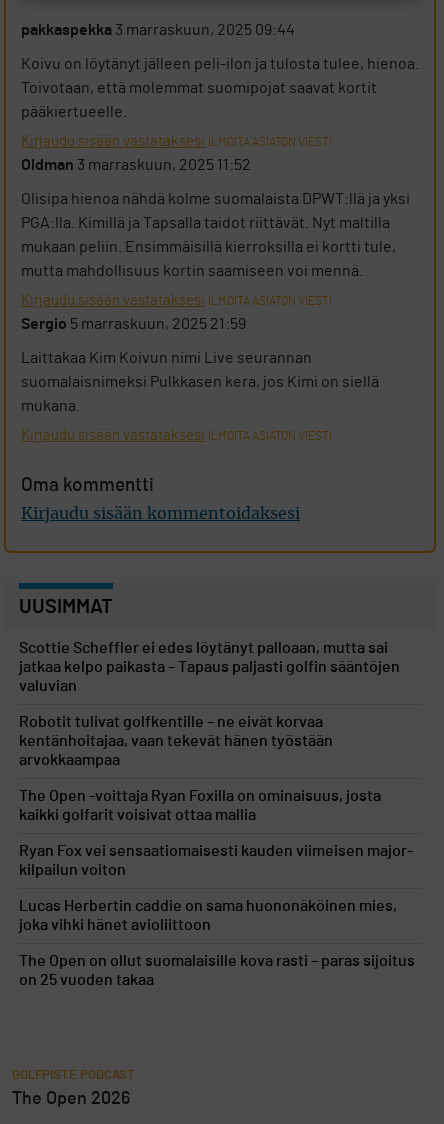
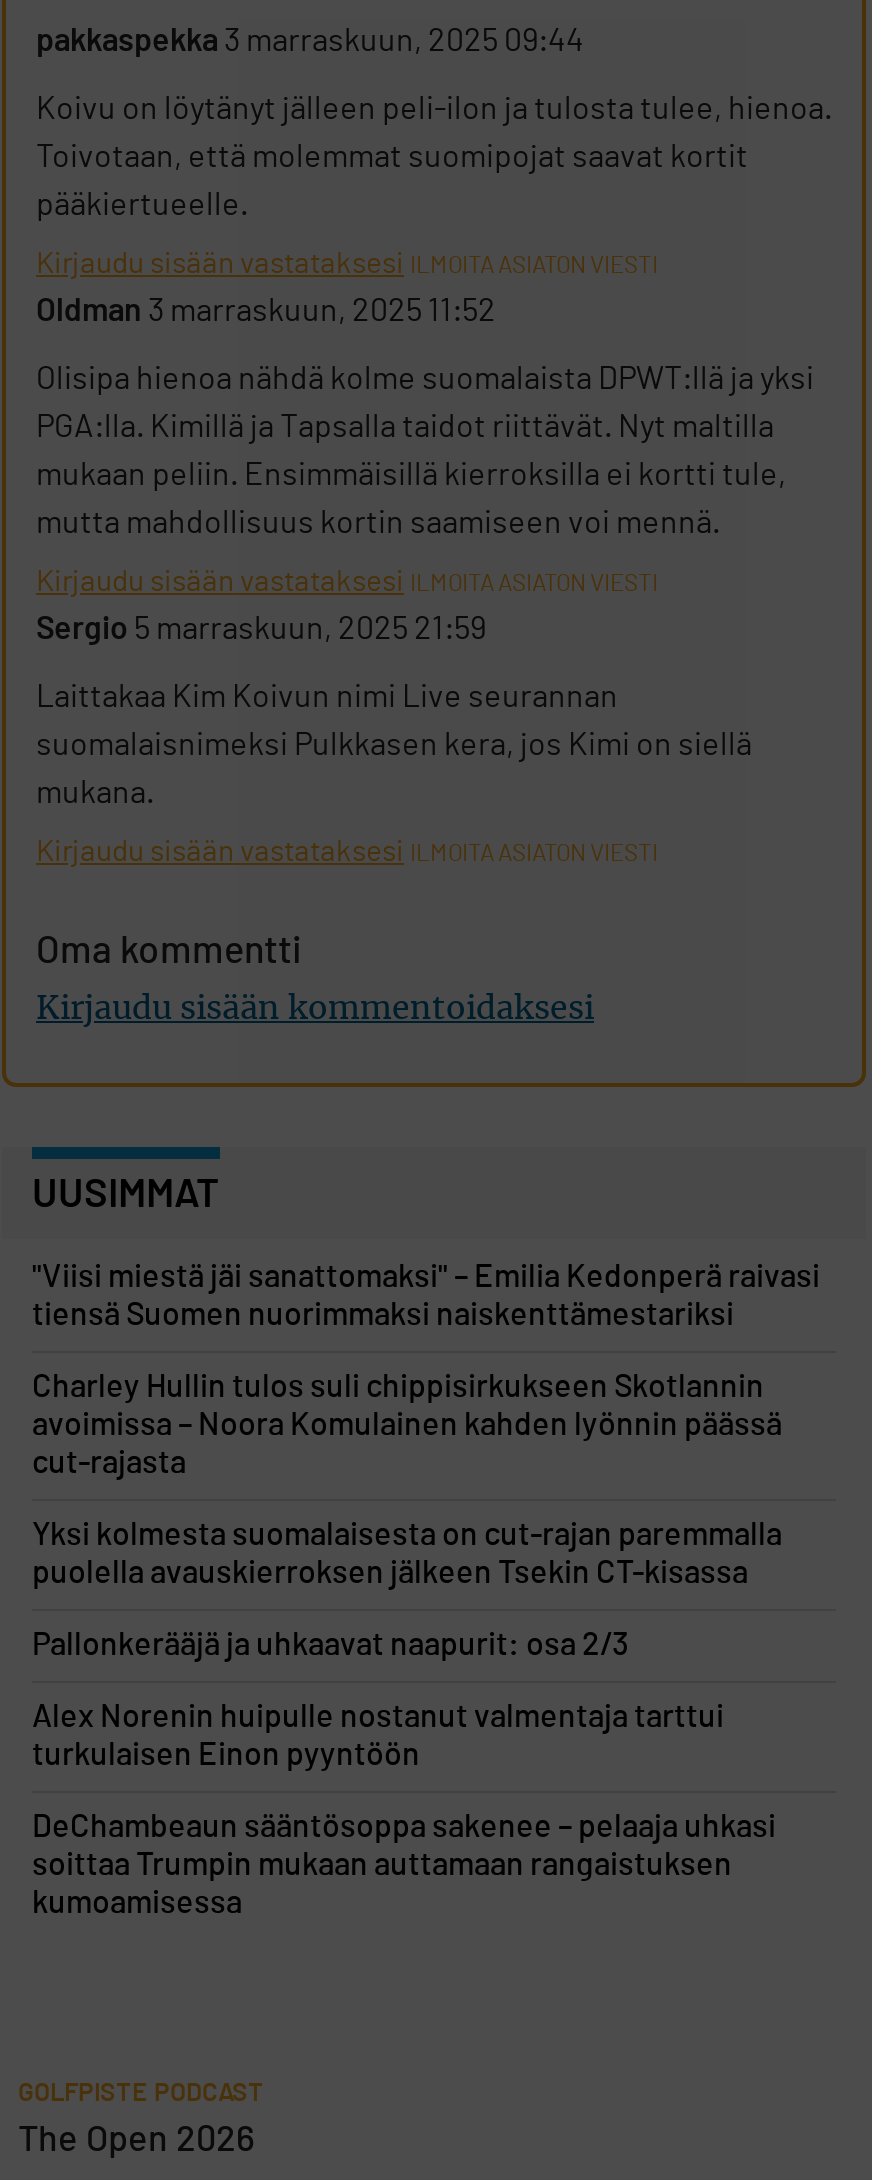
[19,640,400,694] Scottie Scheffler ei edes löytänyt palloaan, mutta sai | jatkaa kelpo paikasta – Tapaus paljasti golfin sääntöjen | valuvian -> [32,1262,820,1332] "Viisi miestä jäi sanattomaksi" – Emilia Kedonperä raivasi | tiensä Suomen nuorimmaksi naiskenttämestariksi
[19,714,333,768] Robotit tulivat golfkentille – ne eivät korvaa | kentänhoitajaa, vaan tekevät hänen työstään | arvokkaampaa -> [32,1372,782,1480] Charley Hullin tulos suli chippisirkukseen Skotlannin | avoimissa – Noora Komulainen kahden lyönnin päässä | cut-rajasta
[19,788,381,823] The Open -voittaja Ryan Foxilla on ominaisuus, josta | kaikki golfarit voisivat ottaa mallia -> [32,1520,782,1590] Yksi kolmesta suomalaisesta on cut-rajan paremmalla | puolella avauskierroksen jälkeen Tsekin CT-kisassa
[19,843,413,878] Ryan Fox vei sensaatiomaisesti kauden viimeisen major- | kilpailun voiton -> [32,1630,628,1662] Pallonkerääjä ja uhkaavat naapurit: osa 2/3
[19,898,397,933] Lucas Herbertin caddie on sama huononäköinen mies, | joka vihki hänet avioliittoon -> [32,1702,724,1772] Alex Norenin huipulle nostanut valmentaja tarttui | turkulaisen Einon pyyntöön
[19,953,415,988] The Open on ollut suomalaisille kova rasti – paras sijoitus | on 25 vuoden takaa -> [32,1812,776,1920] DeChambeaun sääntösoppa sakenee – pelaaja uhkasi | soittaa Trumpin mukaan auttamaan rangaistuksen | kumoamisessa

